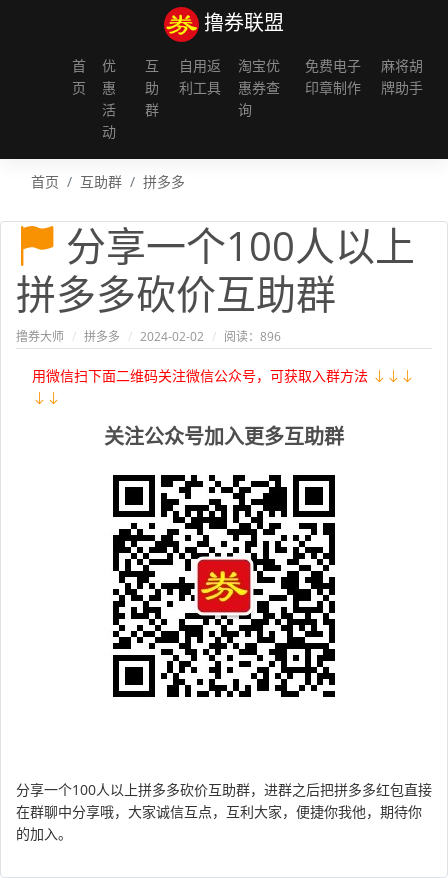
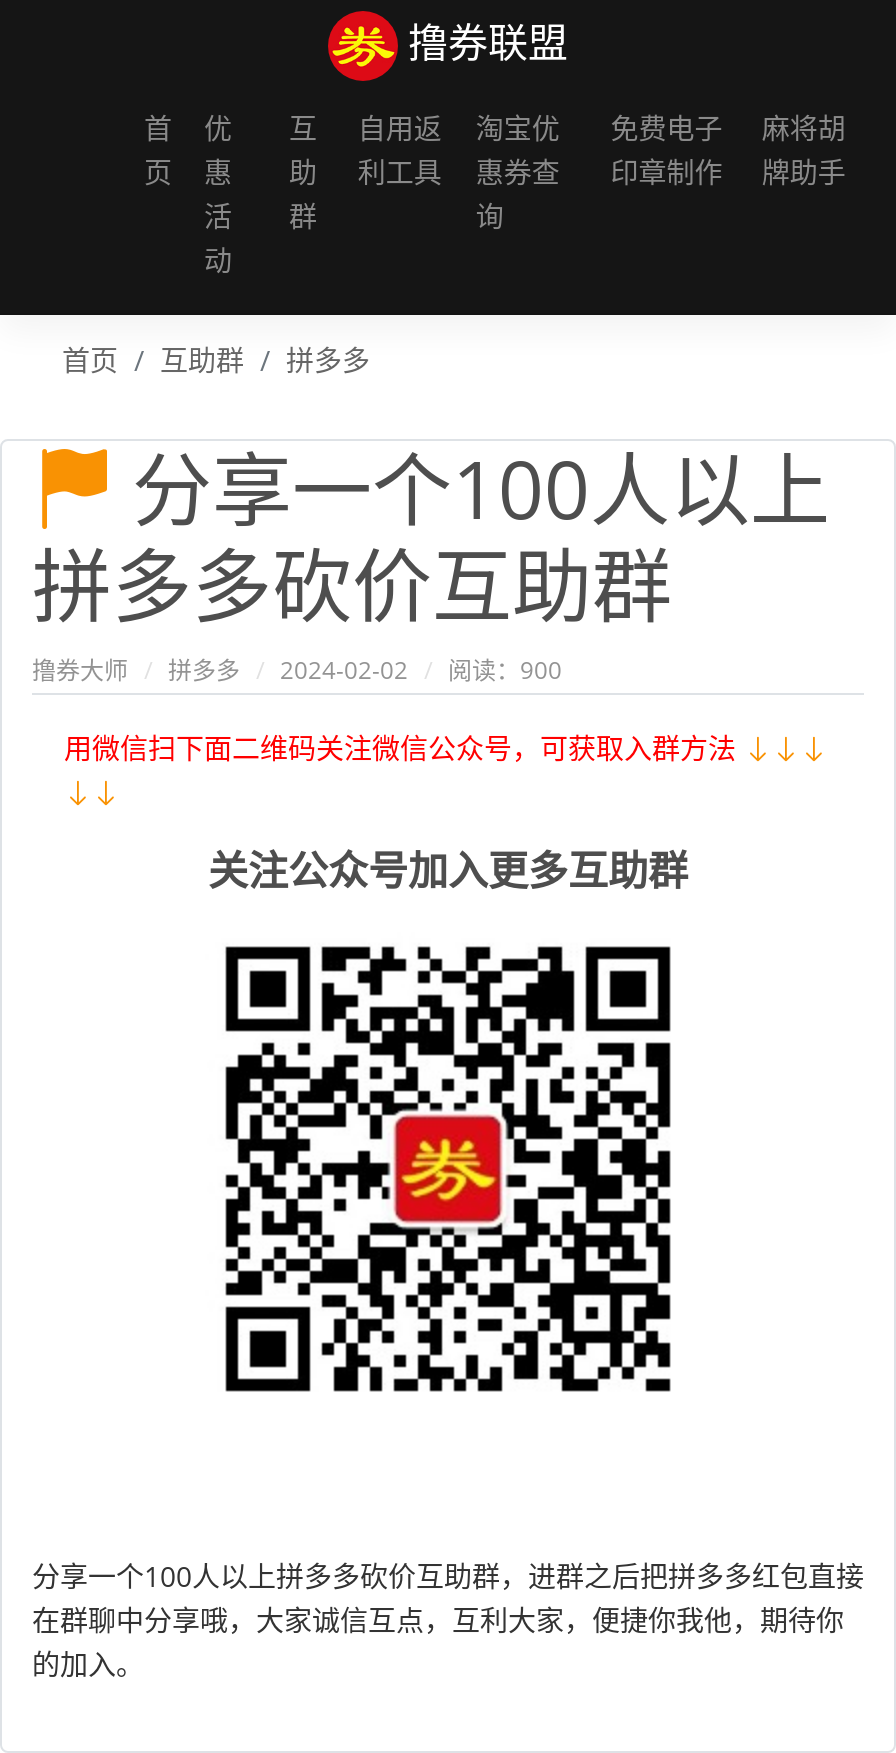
[16,328,281,345] 撸券大师 / 拼多多 / 2024-02-02 / 阅读：896 -> [32,653,562,687] 撸券大师 / 拼多多 / 2024-02-02 / 阅读：900

